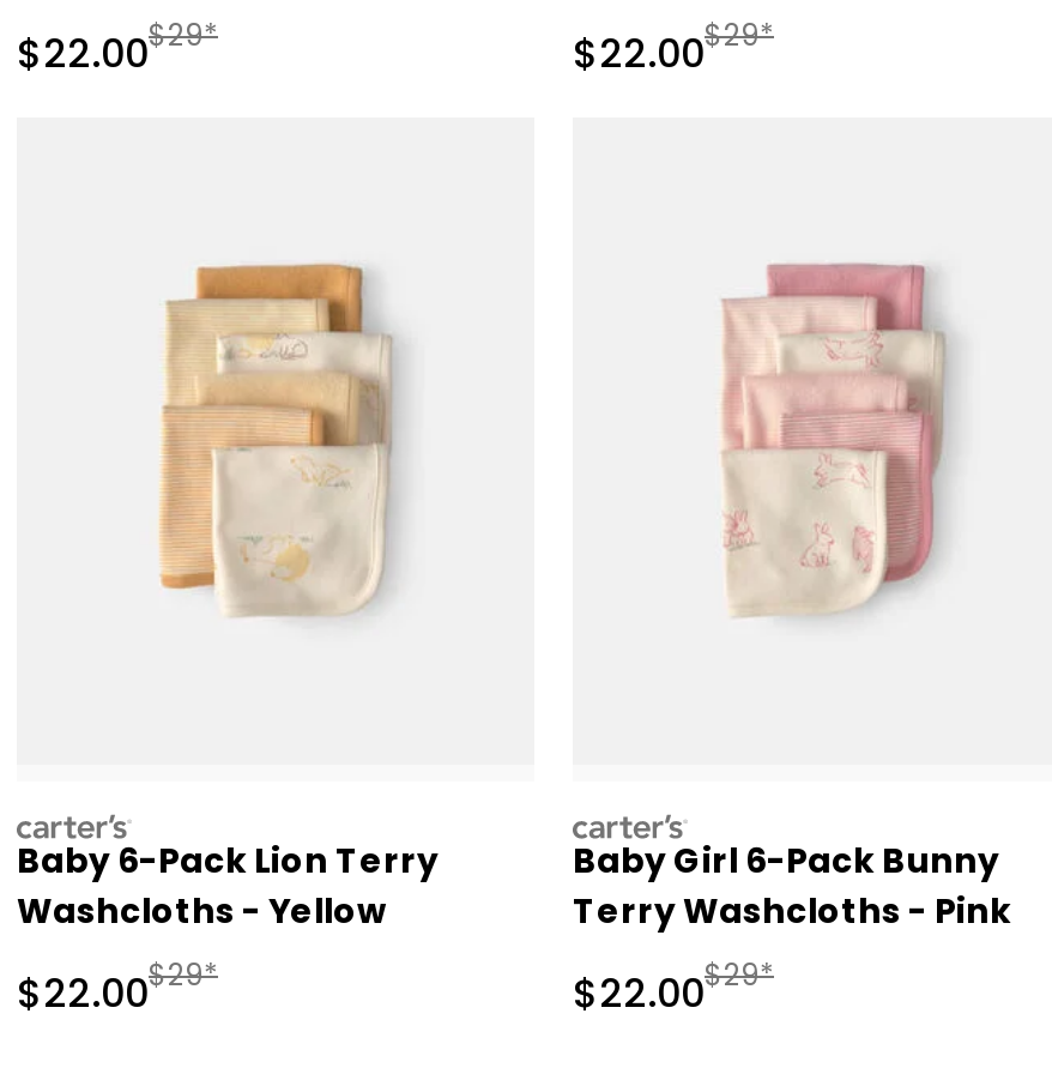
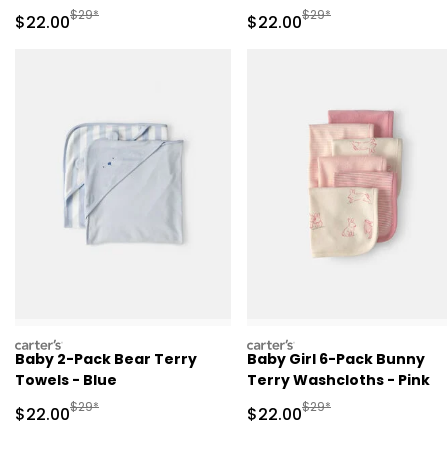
[132,261,424,621] [image] -> [62,110,187,258] [image]
[17,837,439,935] Baby 6-Pack Lion Terry | Washcloths - Yellow -> [15,349,197,390] Baby 2-Pack Bear Terry | Towels - Blue

